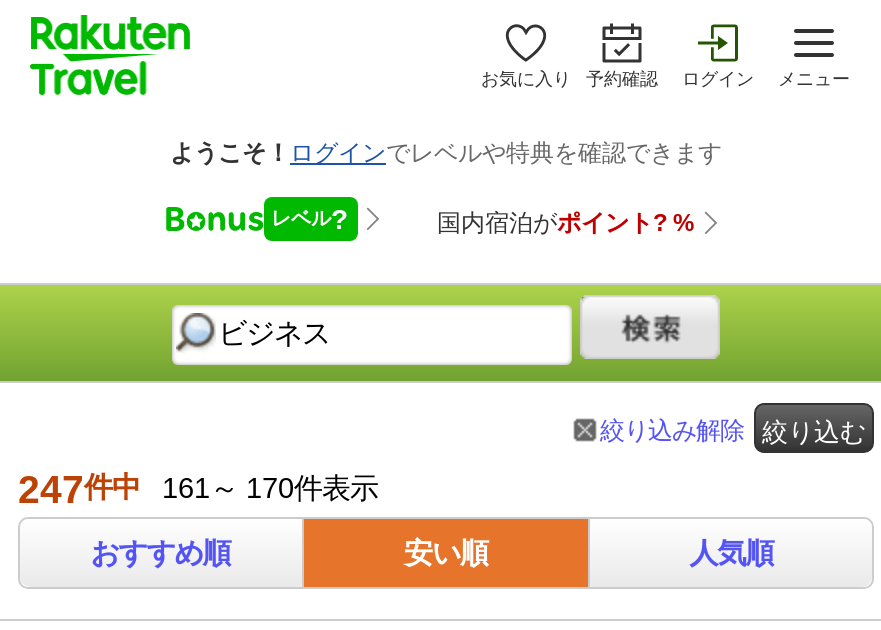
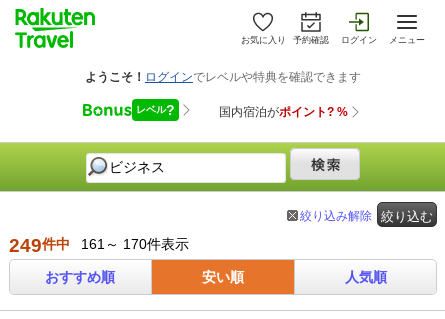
[18,469,378,511] 247件中 161～ 170件表示 -> [9,235,189,256] 249件中 161～ 170件表示

